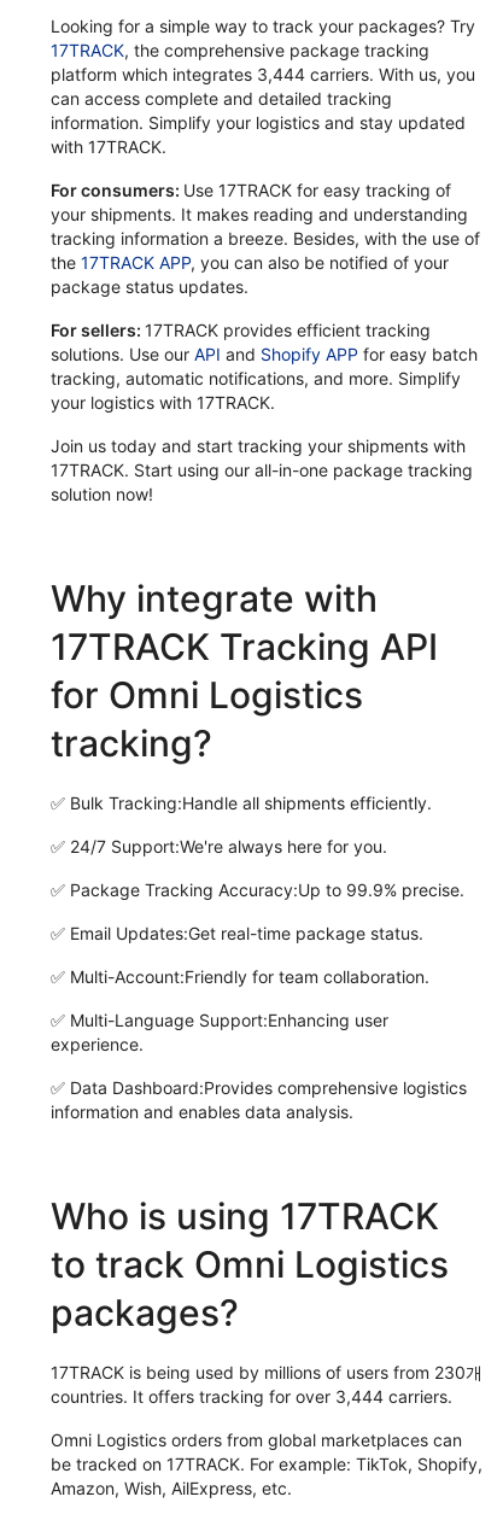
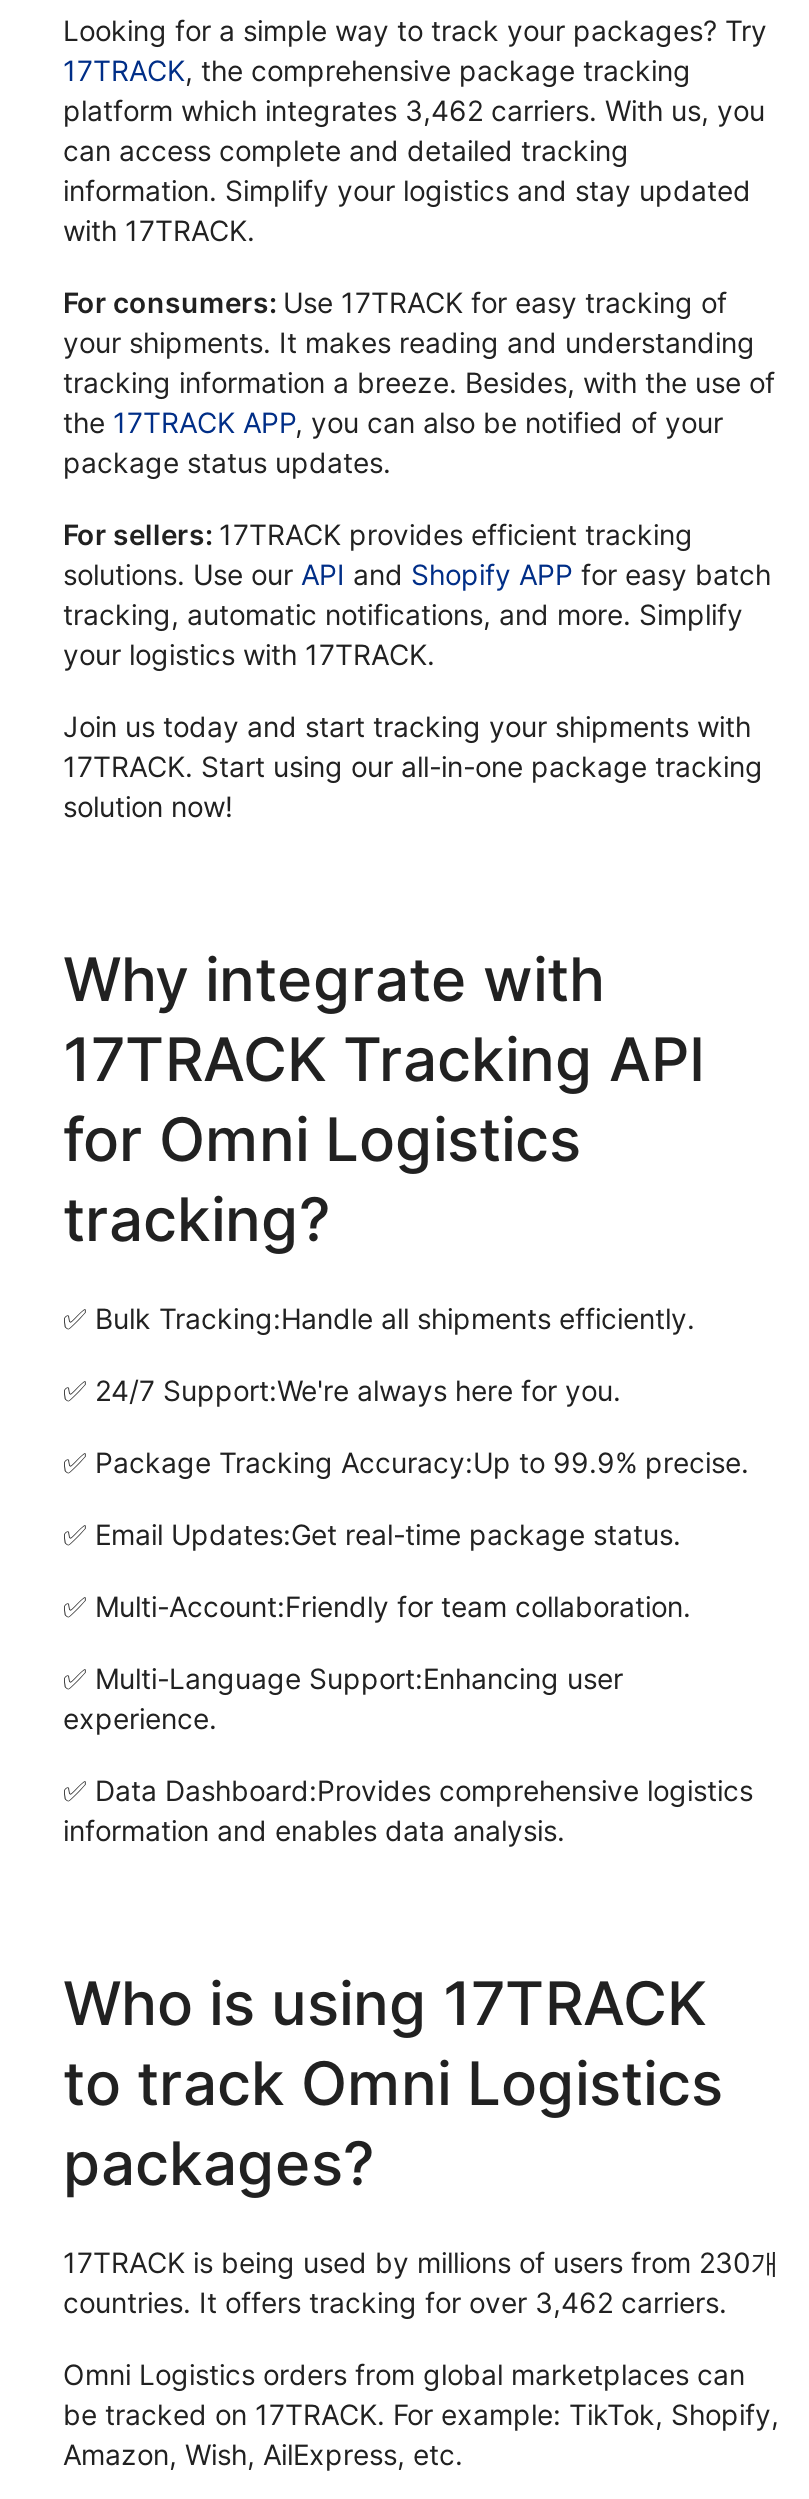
[51,64,475,85] platform which integrates 3,444 carriers. With us, you -> [63,94,765,128] platform which integrates 3,462 carriers. With us, you
[51,1387,452,1407] countries. It offers tracking for over 3,444 carriers. -> [63,2286,727,2320] countries. It offers tracking for over 3,462 carriers.

